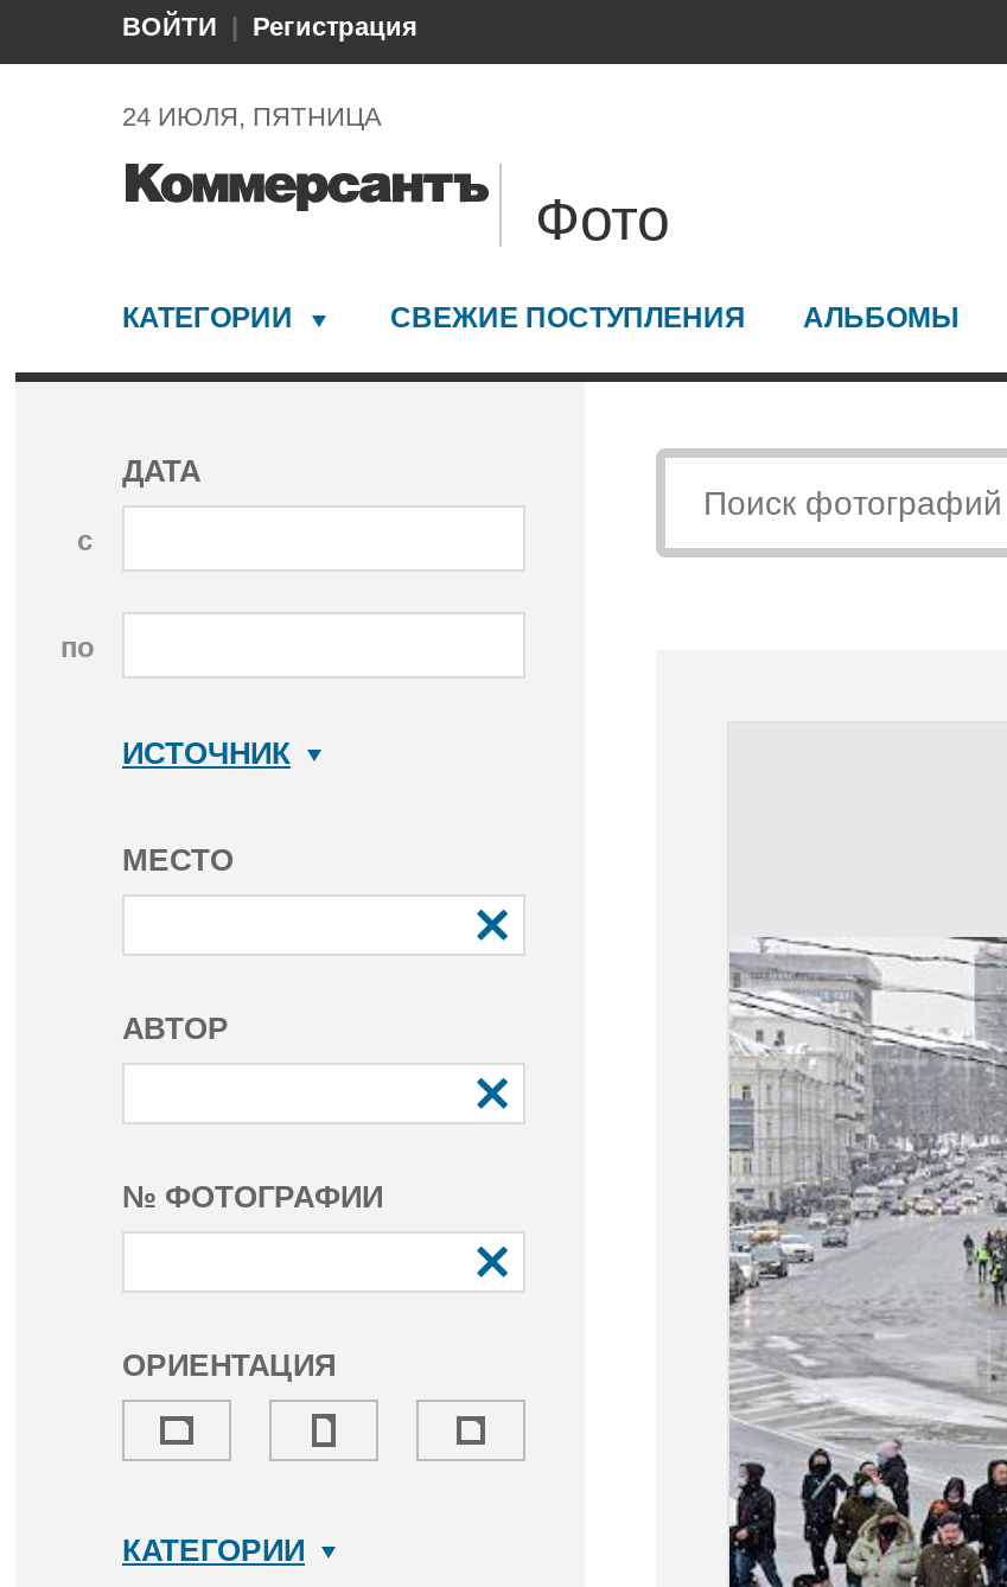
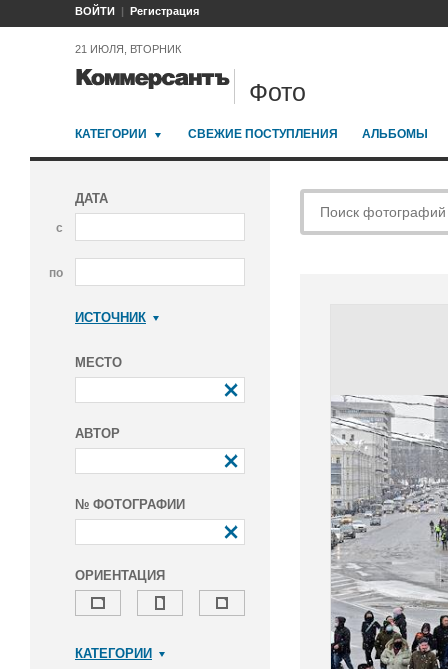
[122,102,381,130] 24 ИЮЛЯ, ПЯТНИЦА -> [75,43,181,55] 21 ИЮЛЯ, ВТОРНИК

